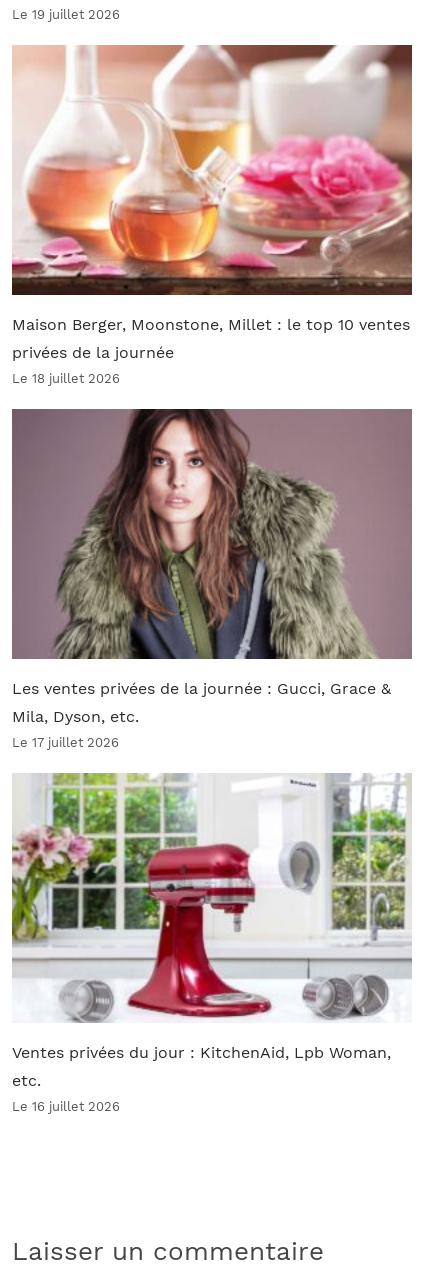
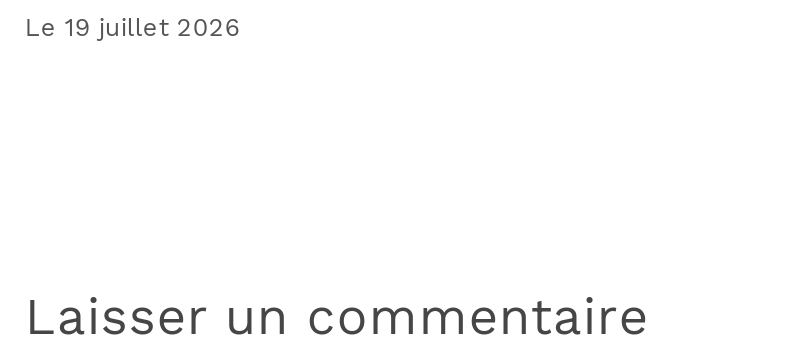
[11,44,413,386] [image] | Maison Berger, Moonstone, Millet : le top 10 ventes | privées de la journée | Le 18 juillet 2026 -> none
[11,408,413,750] [image] | Les ventes privées de la journée : Gucci, Grace & | Mila, Dyson, etc. | Le 17 juillet 2026 -> none
[11,772,413,1114] [image] | Ventes privées du jour : KitchenAid, Lpb Woman, | etc. | Le 16 juillet 2026 -> none

